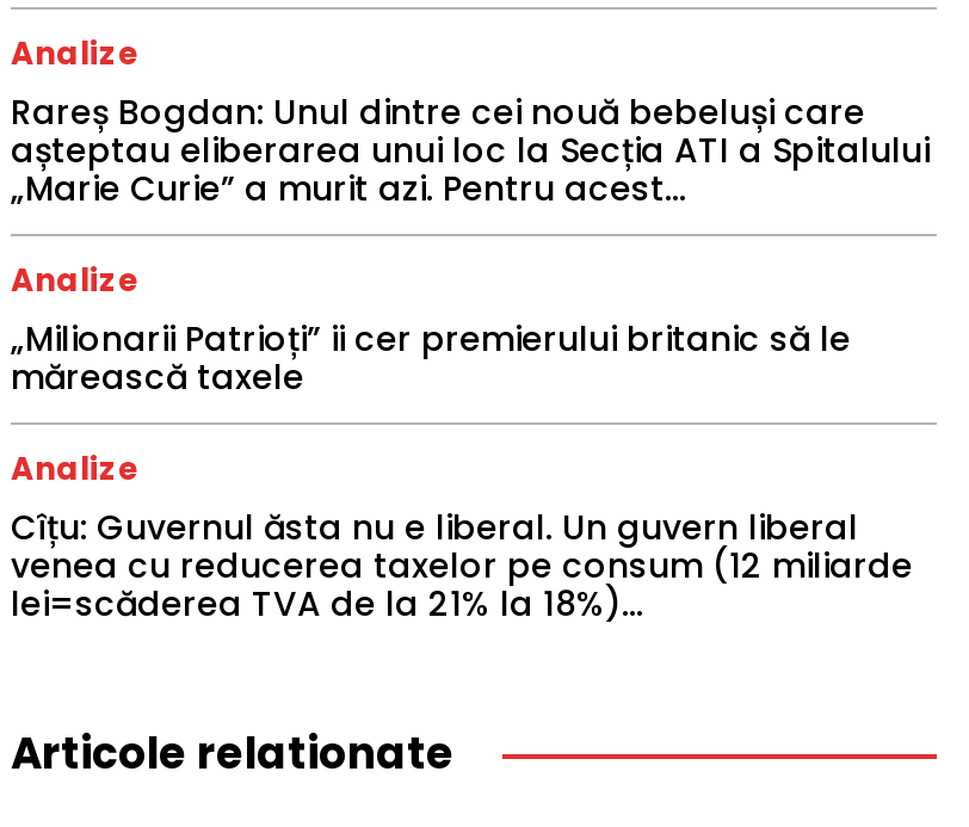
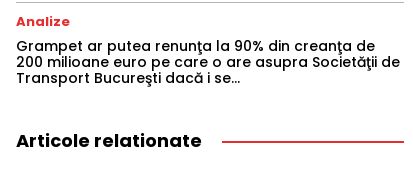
[11,89,930,628] Rareș Bogdan: Unul dintre cei nouă bebeluși care | așteptau eliberarea unui loc la Secția ATI a Spitalului | „Marie Curie” a murit azi. Pentru acest... | Analize | „Milionarii Patrioți” ii cer premierului britanic să le | mărească taxele | Analize | Cîțu: Guvernul ăsta nu e liberal. Un guvern liberal | venea cu reducerea taxelor pe consum (12 miliarde | lei=scăderea TVA de la 21% la 18%)... -> [16,36,400,88] Grampet ar putea renunţa la 90% din creanţa de | 200 milioane euro pe care o are asupra Societăţii de | Transport Bucureşti dacă i se...

